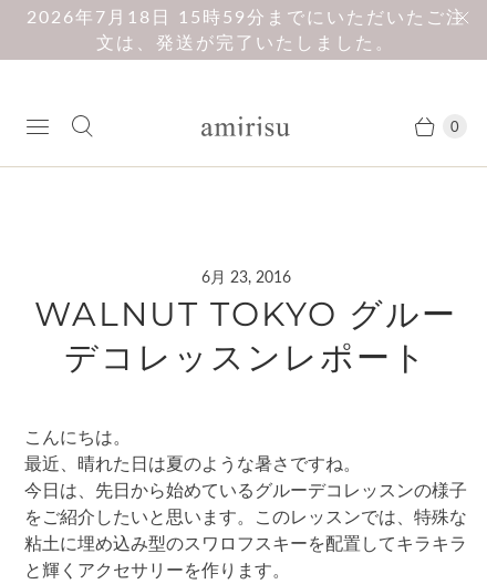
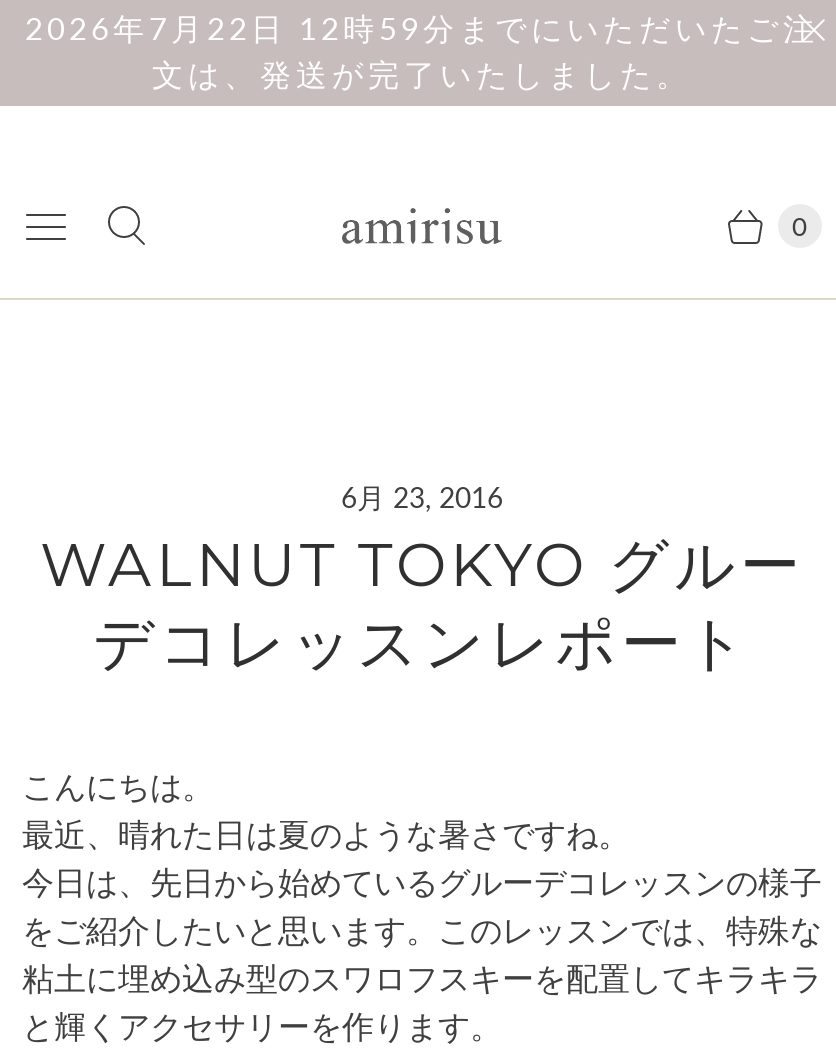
[26,7,465,27] 2026年7月18日 15時59分までにいただいたご注 -> [25,10,819,46] 2026年7月22日 12時59分までにいただいたご注

